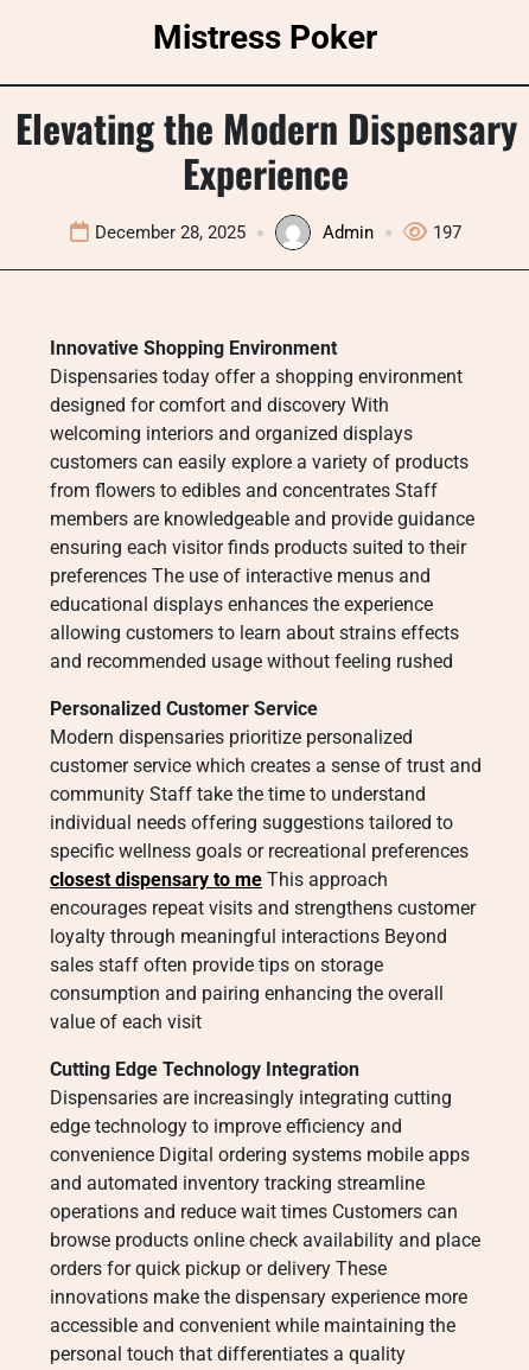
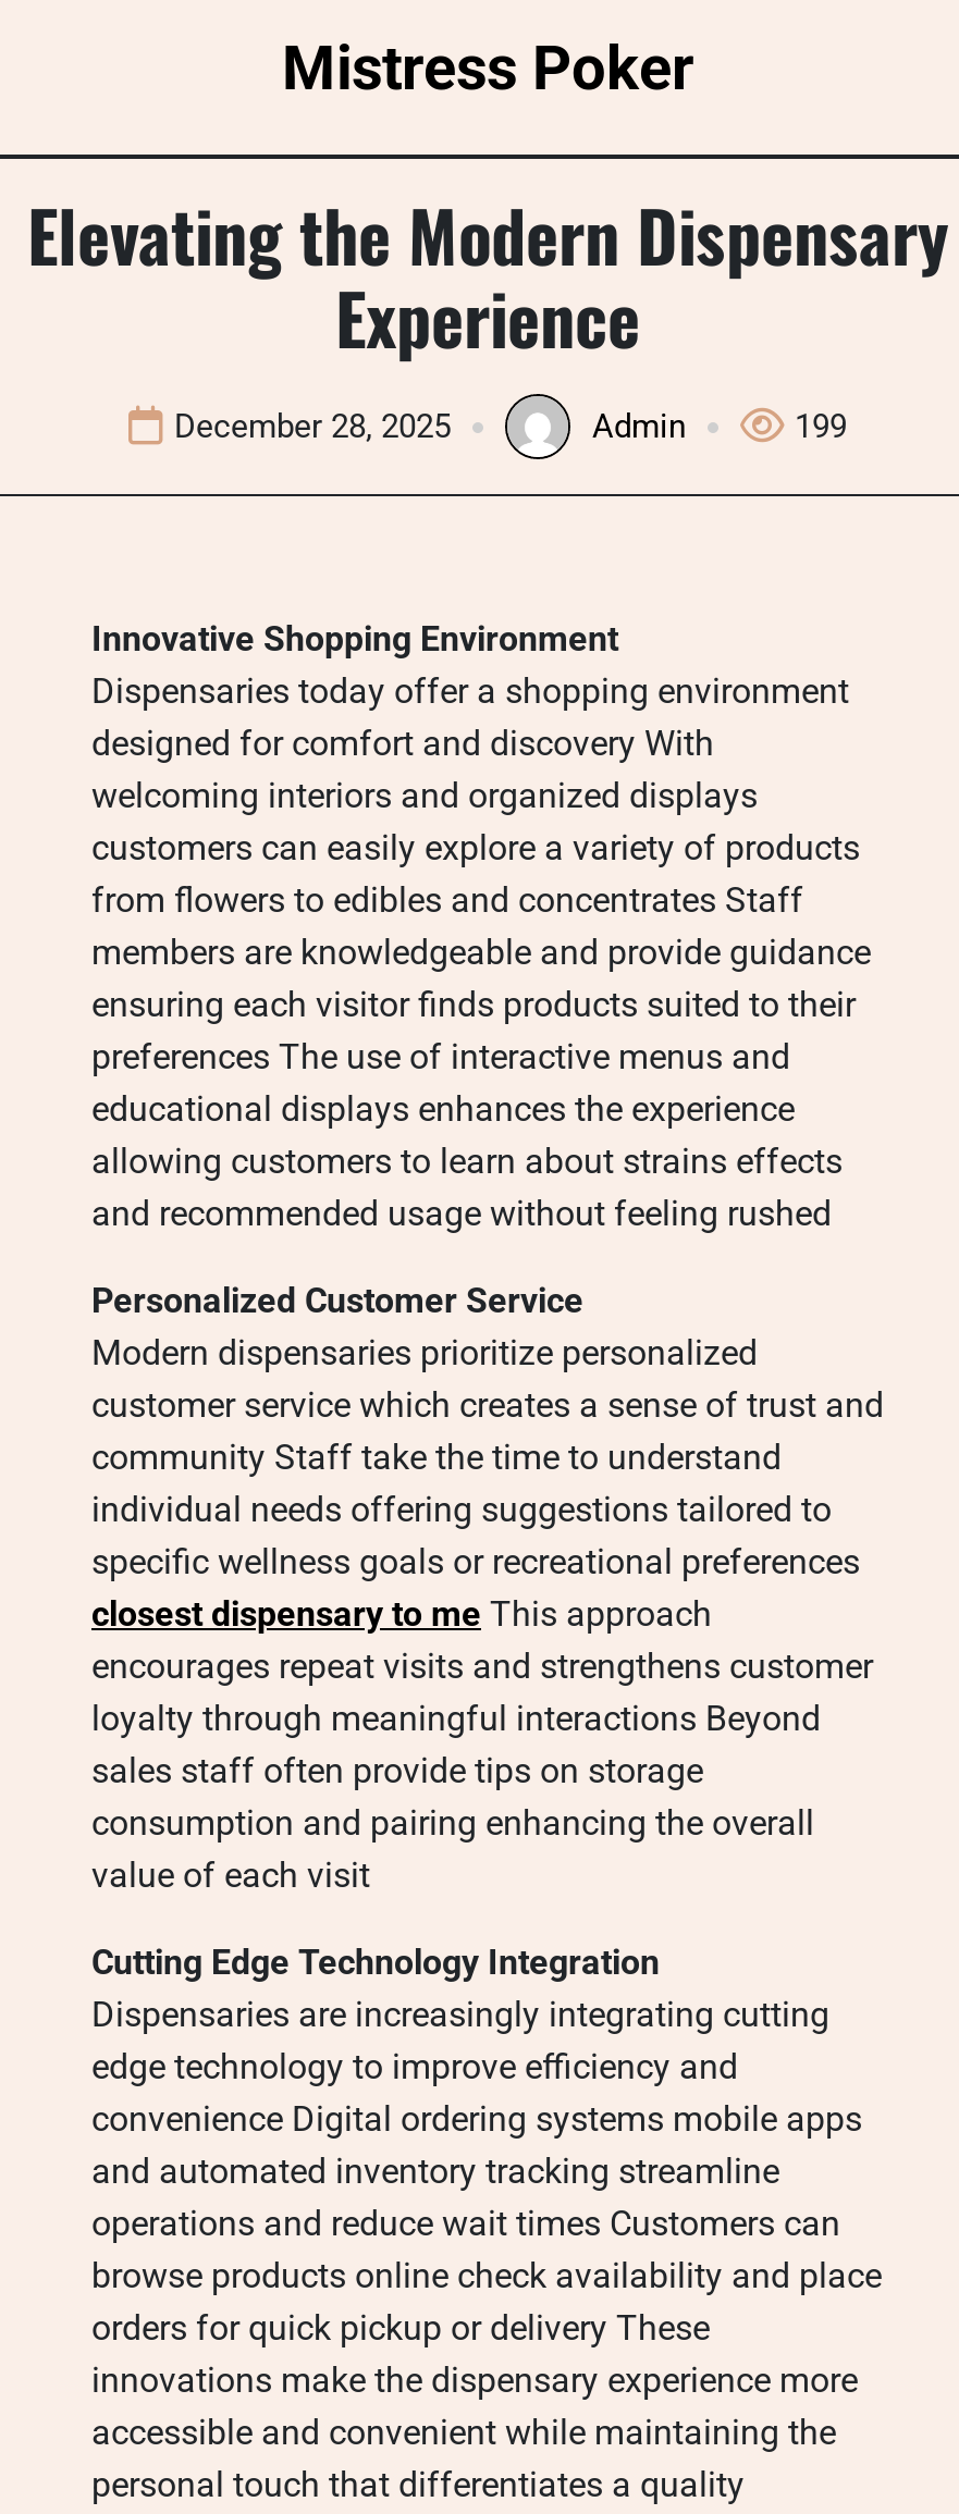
[433,222,461,243] 197 -> [795,407,847,446] 199

